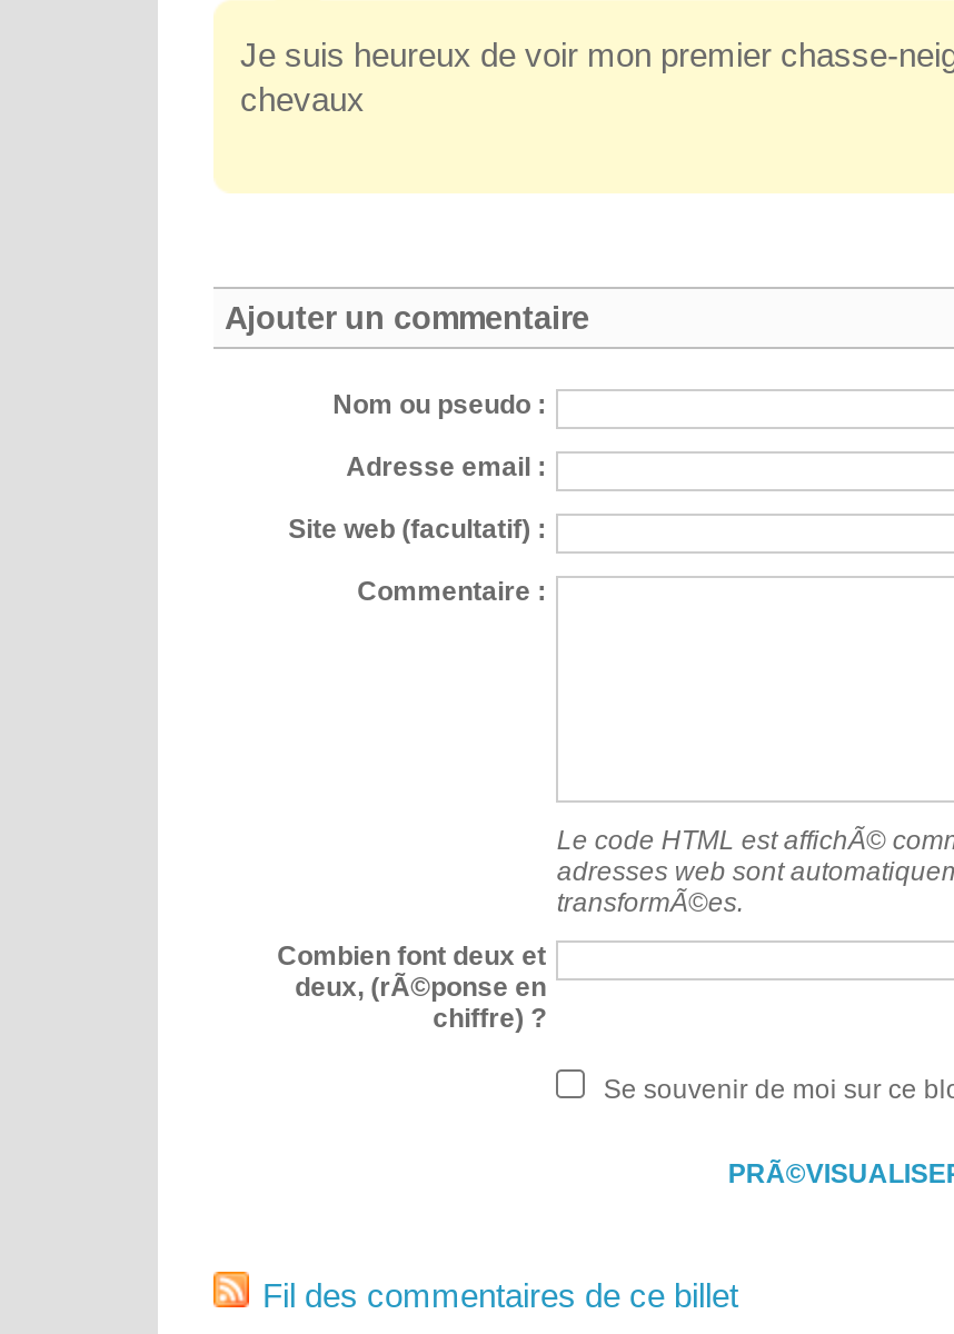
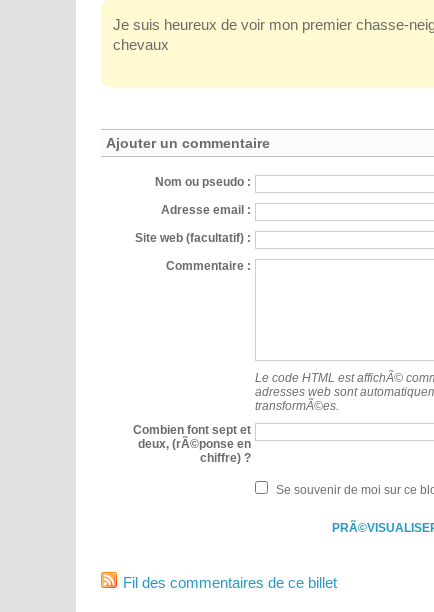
[277,940,546,971] Combien font deux et -> [133,423,251,437] Combien font sept et

